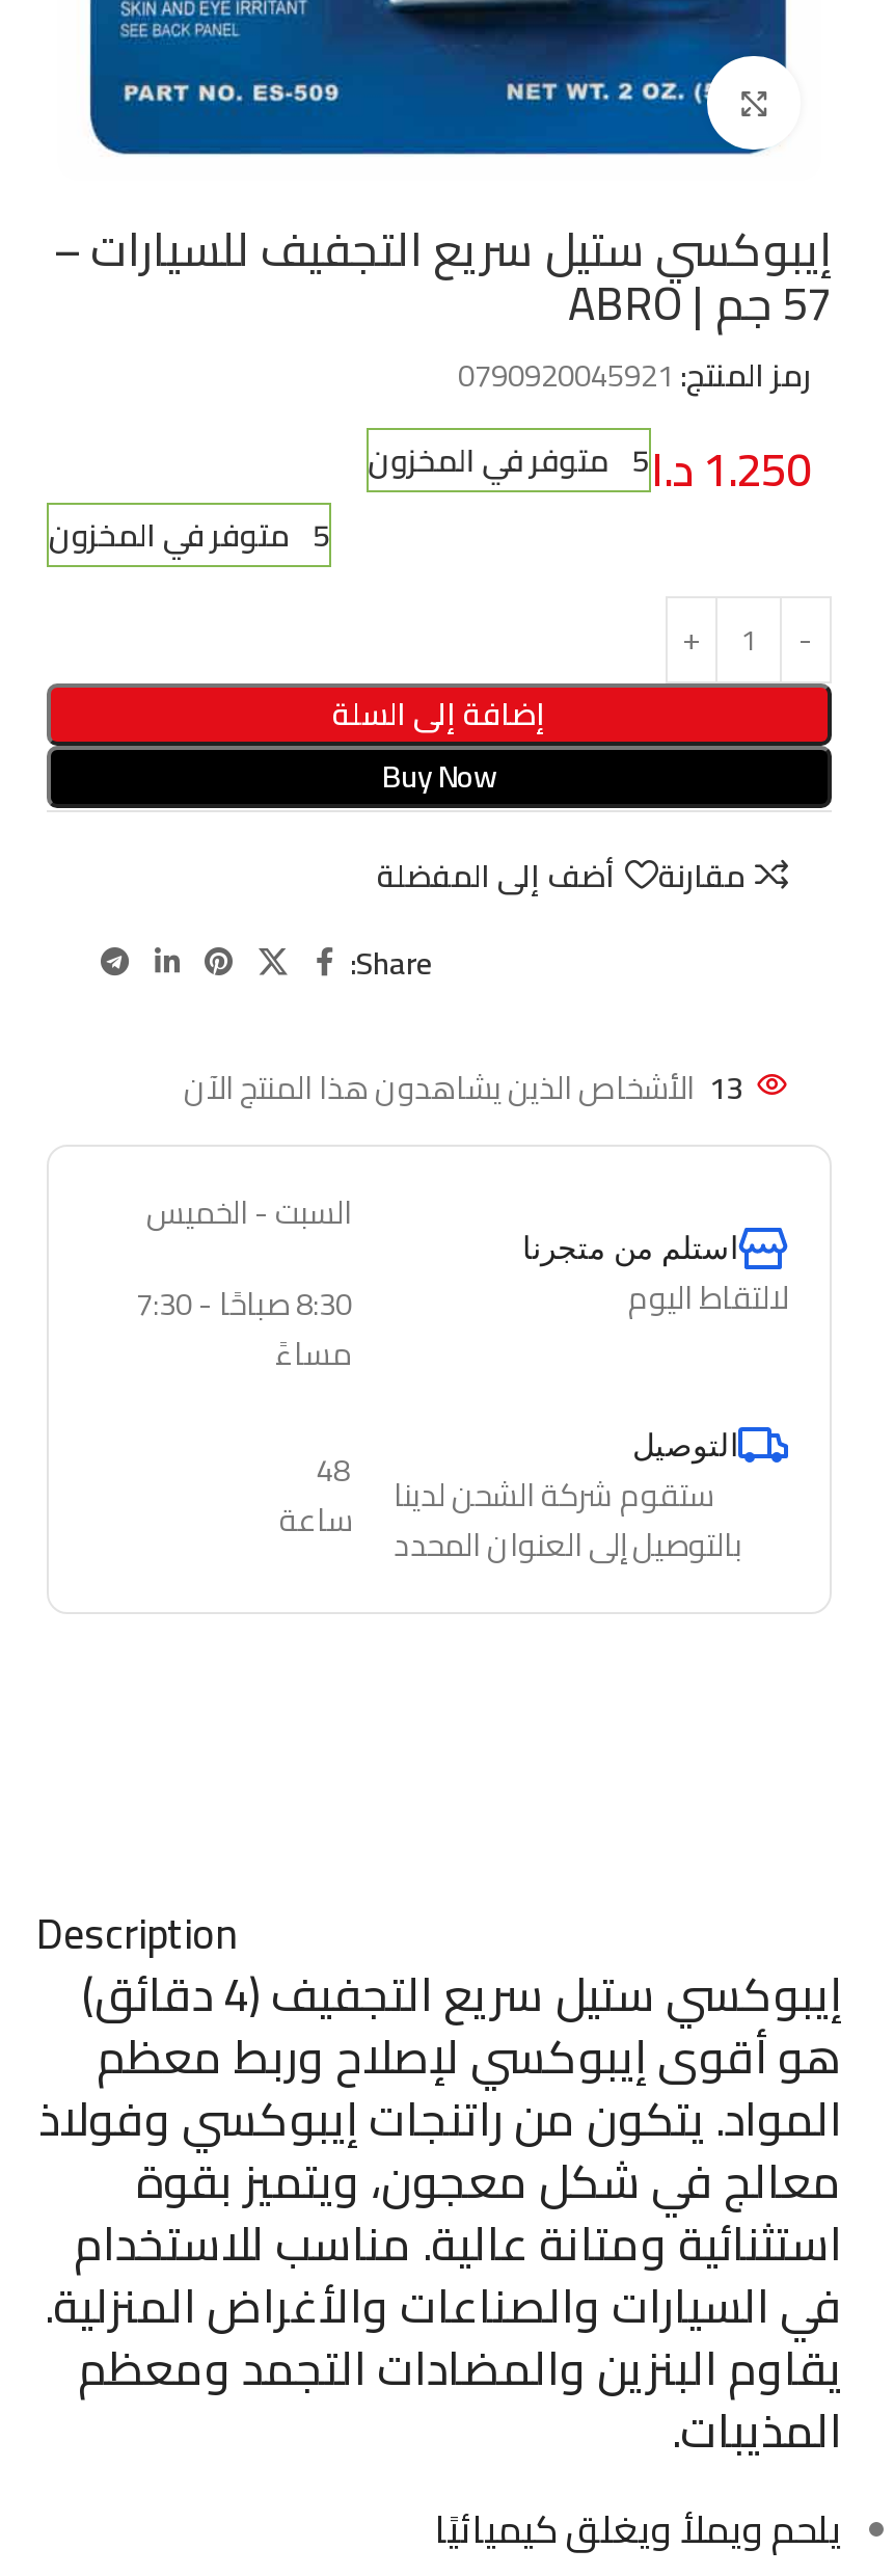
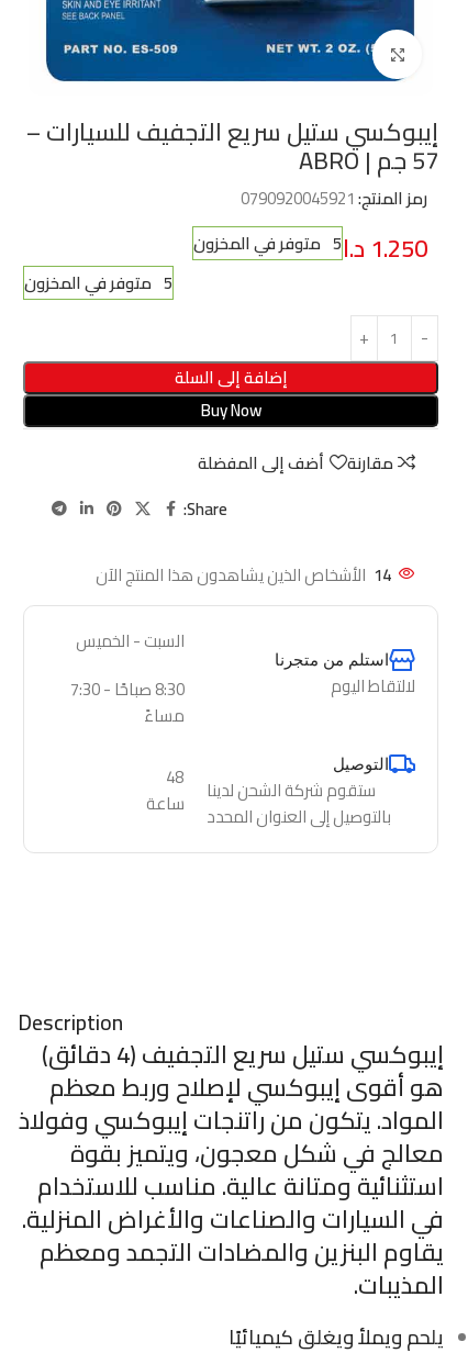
[184,1057,742,1118] 13 الأشخاص الذين يشاهدون هذا المنتج الآن -> [96,559,391,591] 14 الأشخاص الذين يشاهدون هذا المنتج الآن

